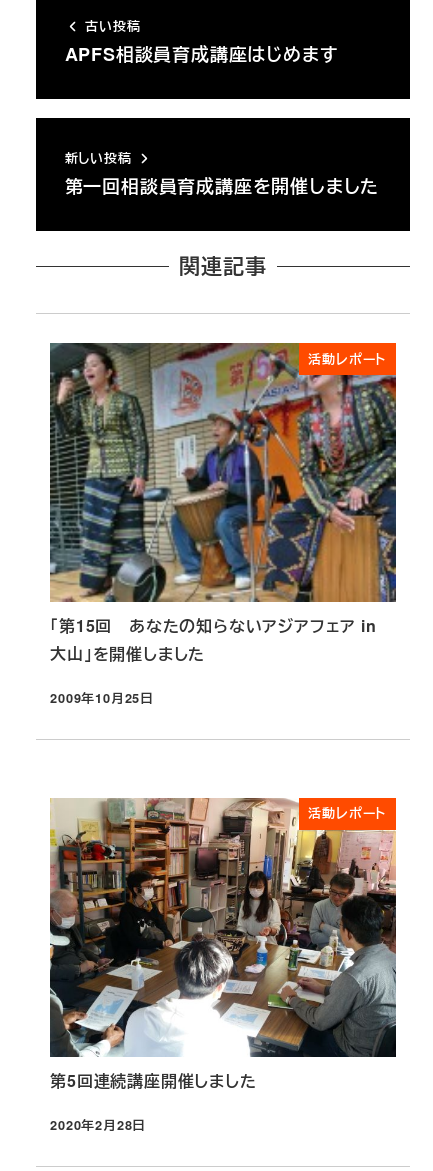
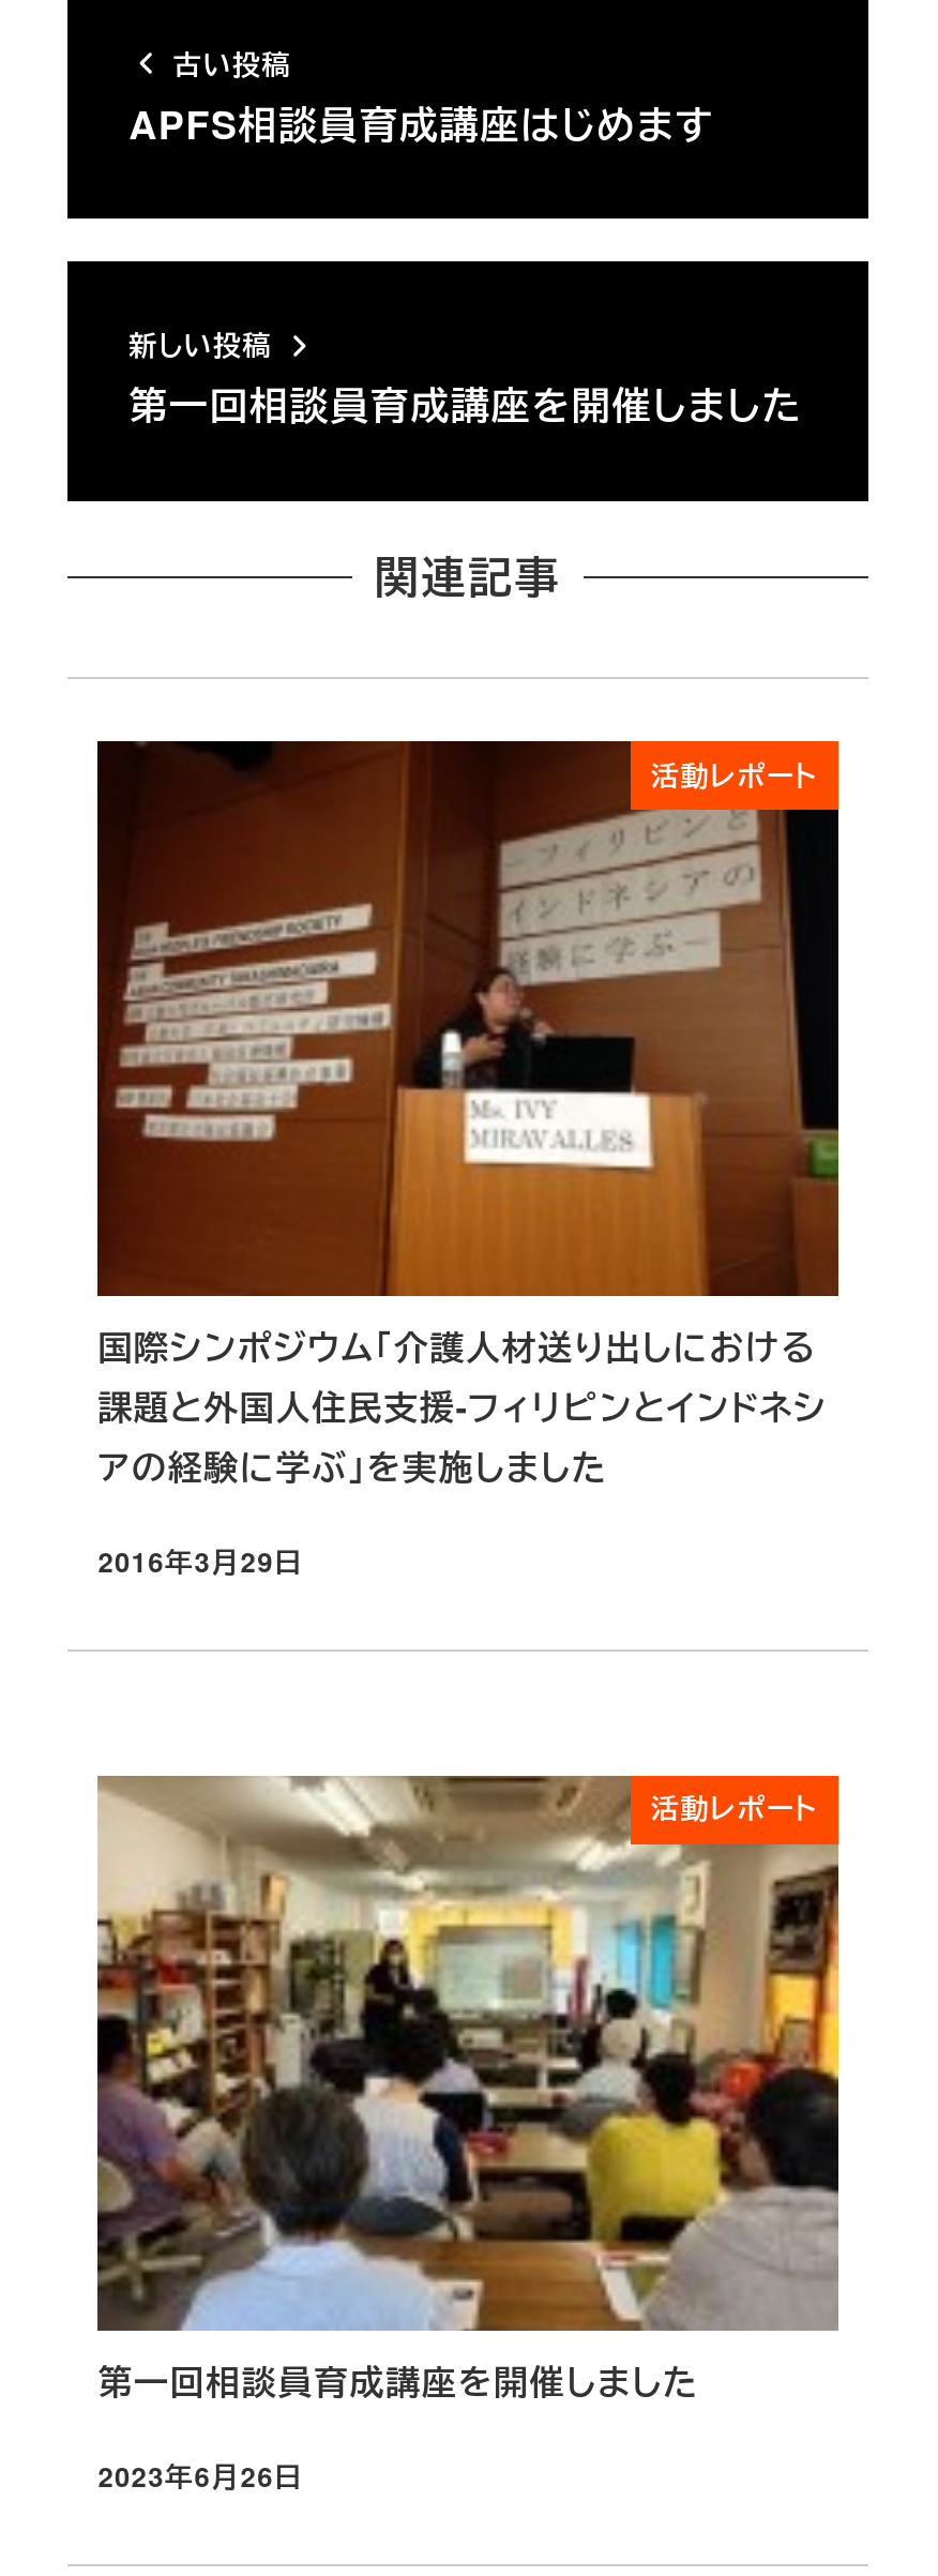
[49,342,397,665] [image] | 「第15回 あなたの知らないアジアフェア in | 大山」を開催しました -> [95,739,841,1491] [image] | 国際シンポジウム「介護人材送り出しにおける | 課題と外国人住民支援-フィリピンとインドネシ | アの経験に学ぶ」を実施しました
[50,689,154,707] 2009年10月25日 -> [98,1543,303,1581] 2016年3月29日
[49,798,397,1092] [image] | 第5回連続講座開催しました -> [95,1774,841,2405] [image] | 第一回相談員育成講座を開催しました
[50,1116,146,1134] 2020年2月28日 -> [98,2457,303,2495] 2023年6月26日

